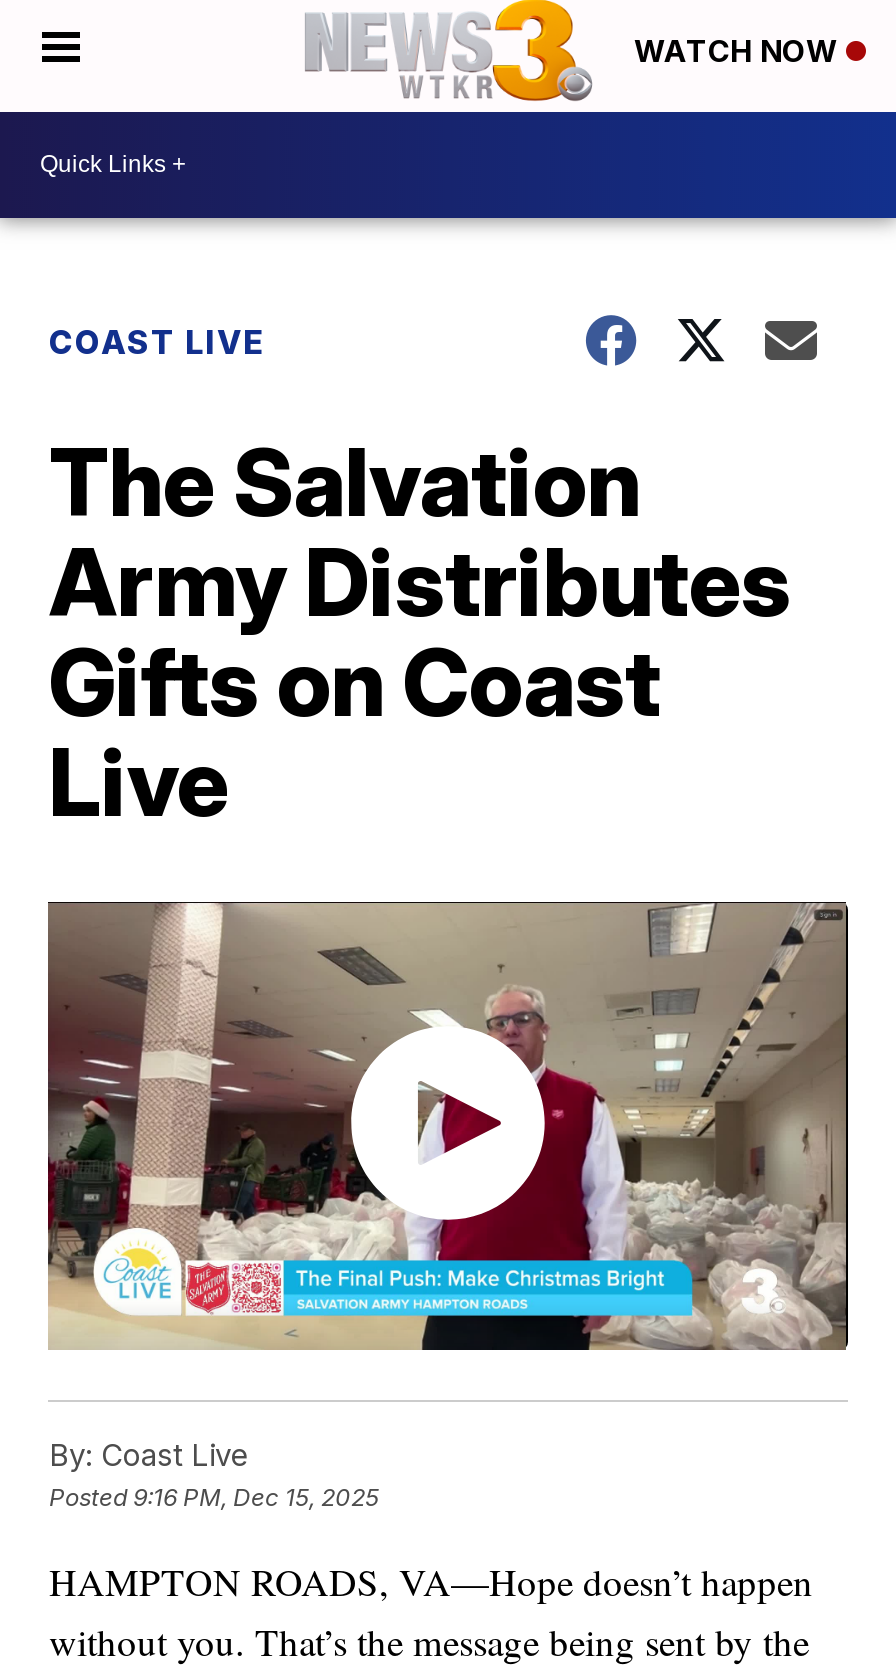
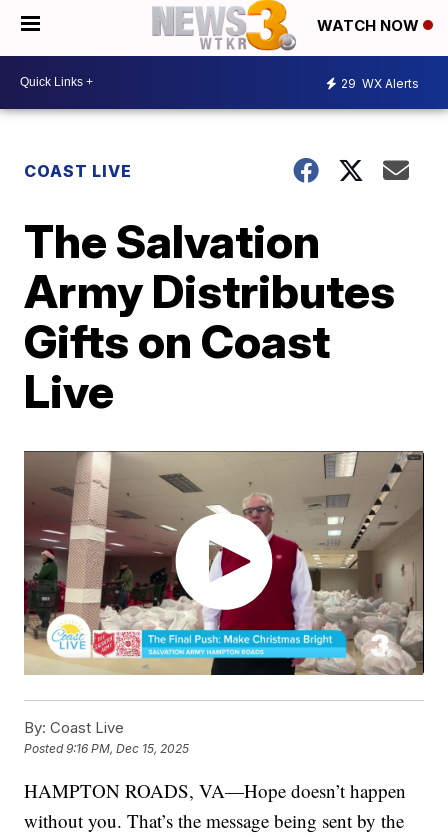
none -> [341,76,419,91] 29 WX Alerts

